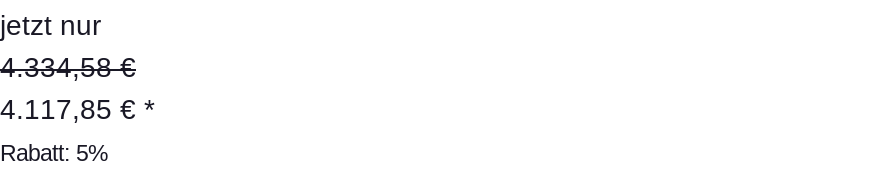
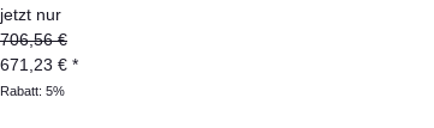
[0,50,136,82] 4.334,58 € -> [0,30,67,49] 706,56 €
[0,92,154,124] 4.117,85 €* -> [0,55,78,74] 671,23 €*

